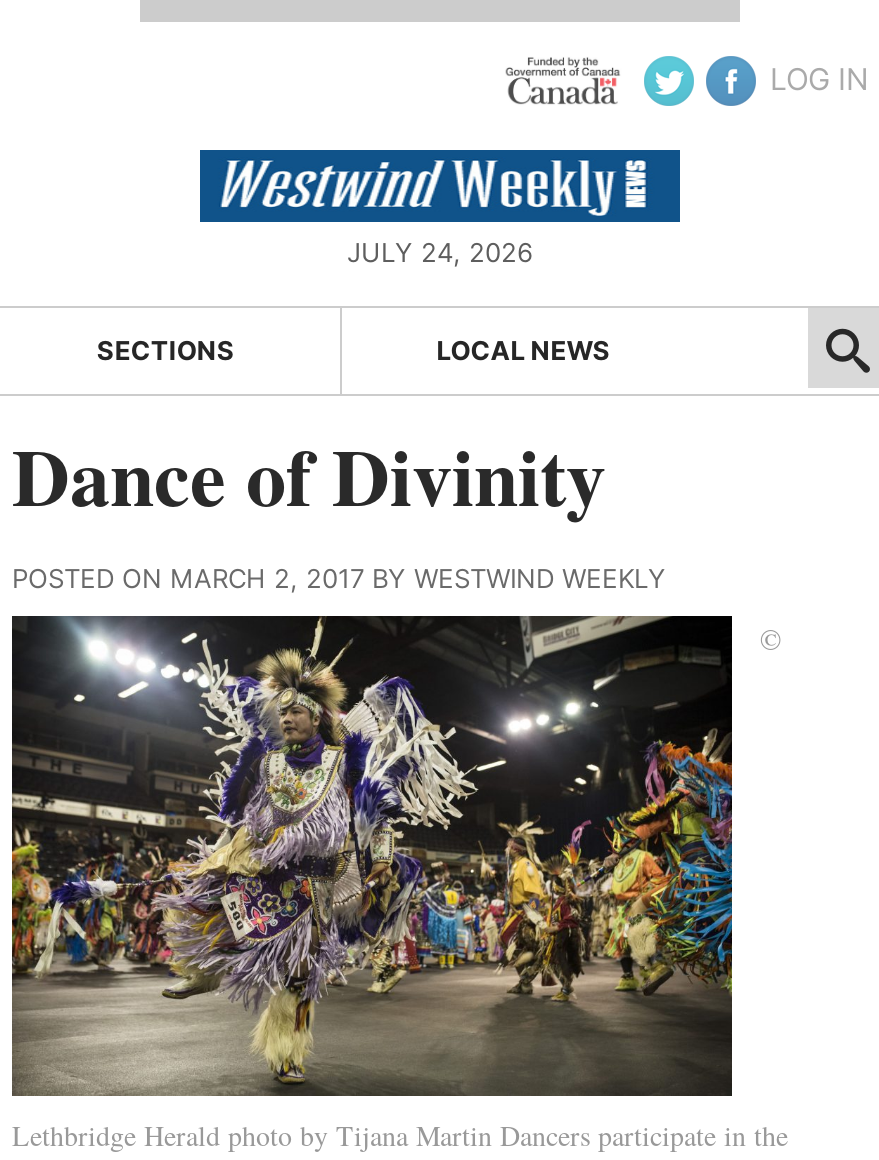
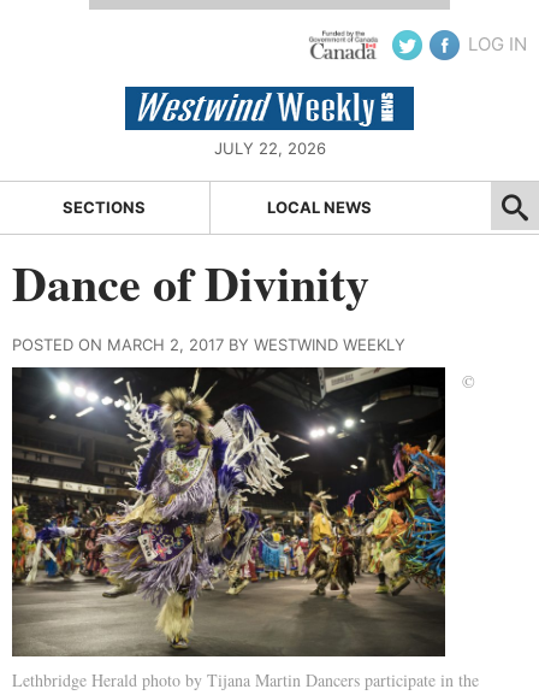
[347,236,533,268] JULY 24, 2026 -> [214,139,325,158] JULY 22, 2026

